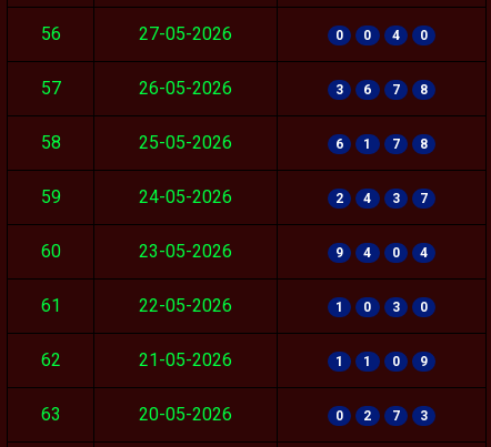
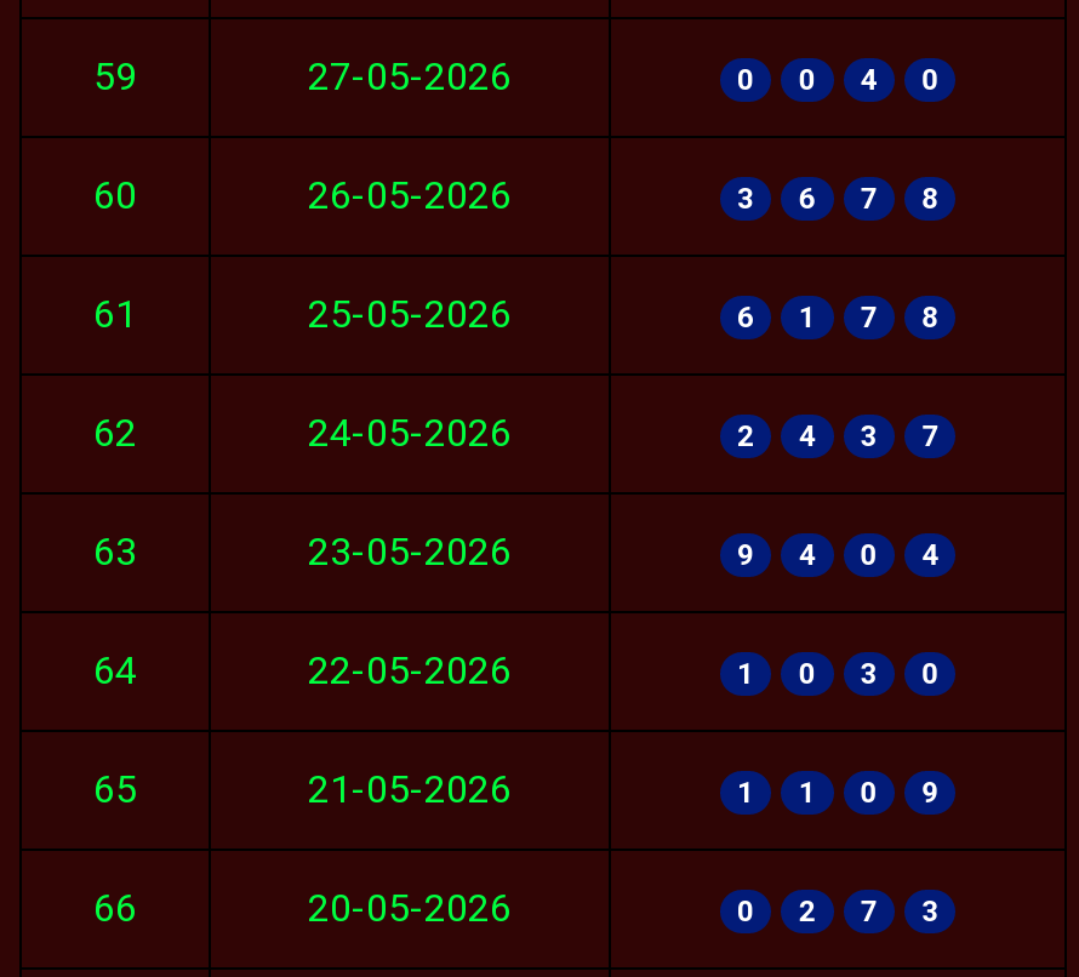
[41,23,61,44] 56 -> [93,53,137,99] 59
[41,78,61,99] 57 -> [93,172,137,218] 60
[41,132,61,153] 58 -> [93,291,137,337] 61
[41,186,61,207] 59 -> [93,410,137,456] 62
[41,241,61,262] 60 -> [93,529,137,575] 63
[41,295,61,316] 61 -> [93,647,137,693] 64
[41,349,61,370] 62 -> [93,766,137,812] 65
[41,404,61,425] 63 -> [93,885,137,931] 66

